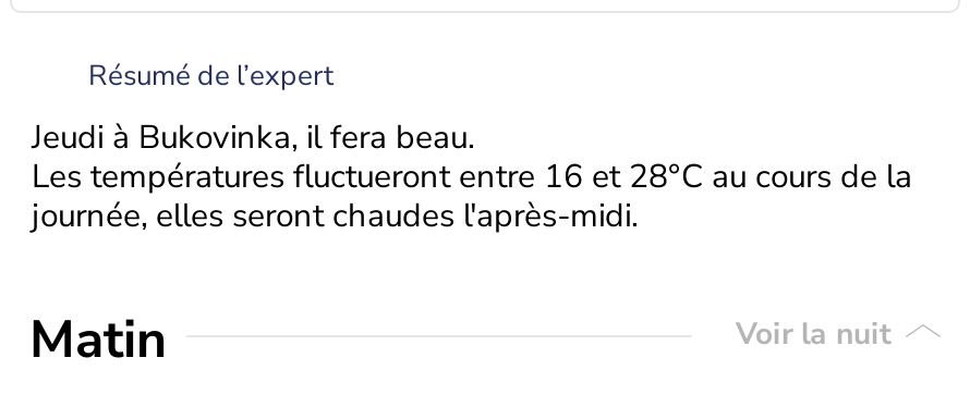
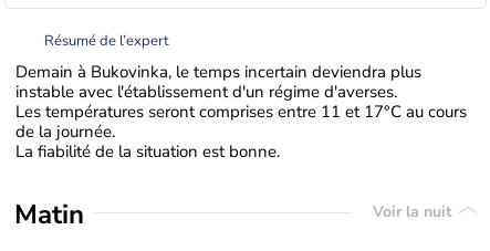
[32,115,912,237] Jeudi à Bukovinka, il fera beau. | Les températures fluctueront entre 16 et 28°C au cours de la | journée, elles seront chaudes l'après-midi. -> [15,61,467,162] Demain à Bukovinka, le temps incertain deviendra plus | instable avec l'établissement d'un régime d'averses. | Les températures seront comprises entre 11 et 17°C au cours | de la journée. | La fiabilité de la situation est bonne.

